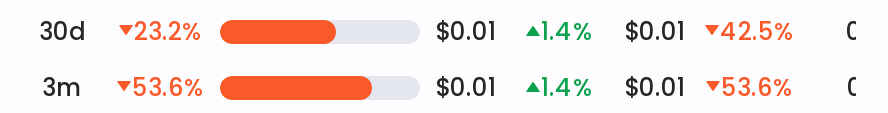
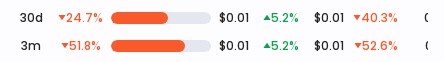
[39,14,202,48] 30d 23.2% -> [19,9,103,26] 30d 24.7%
[541,14,593,48] 1.4% -> [270,9,298,26] 5.2%
[720,14,794,48] 42.5% -> [361,9,398,26] 40.3%
[42,70,204,104] 3m 53.6% -> [21,37,100,54] 3m 51.8%
[541,70,593,104] 1.4% -> [270,37,298,54] 5.2%
[721,70,793,104] 53.6% -> [361,37,397,54] 52.6%

